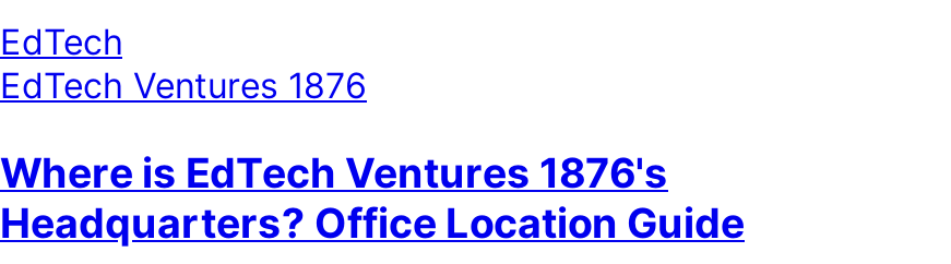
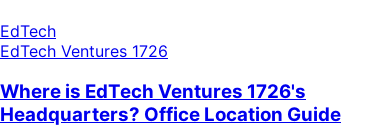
[0,64,367,108] EdTech Ventures 1876 -> [0,41,168,61] EdTech Ventures 1726
[0,149,668,199] Where is EdTech Ventures 1876's -> [0,80,306,103] Where is EdTech Ventures 1726's

